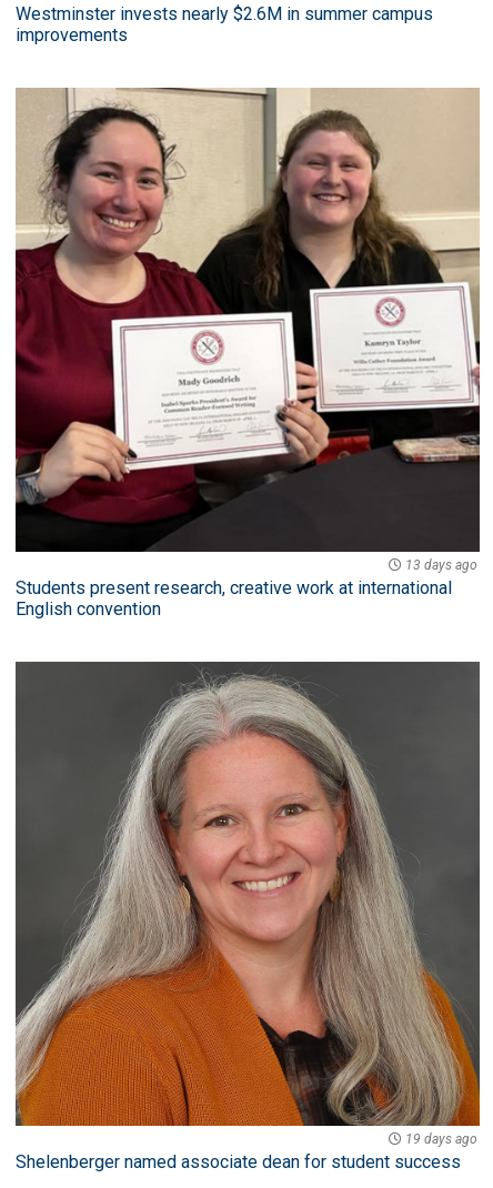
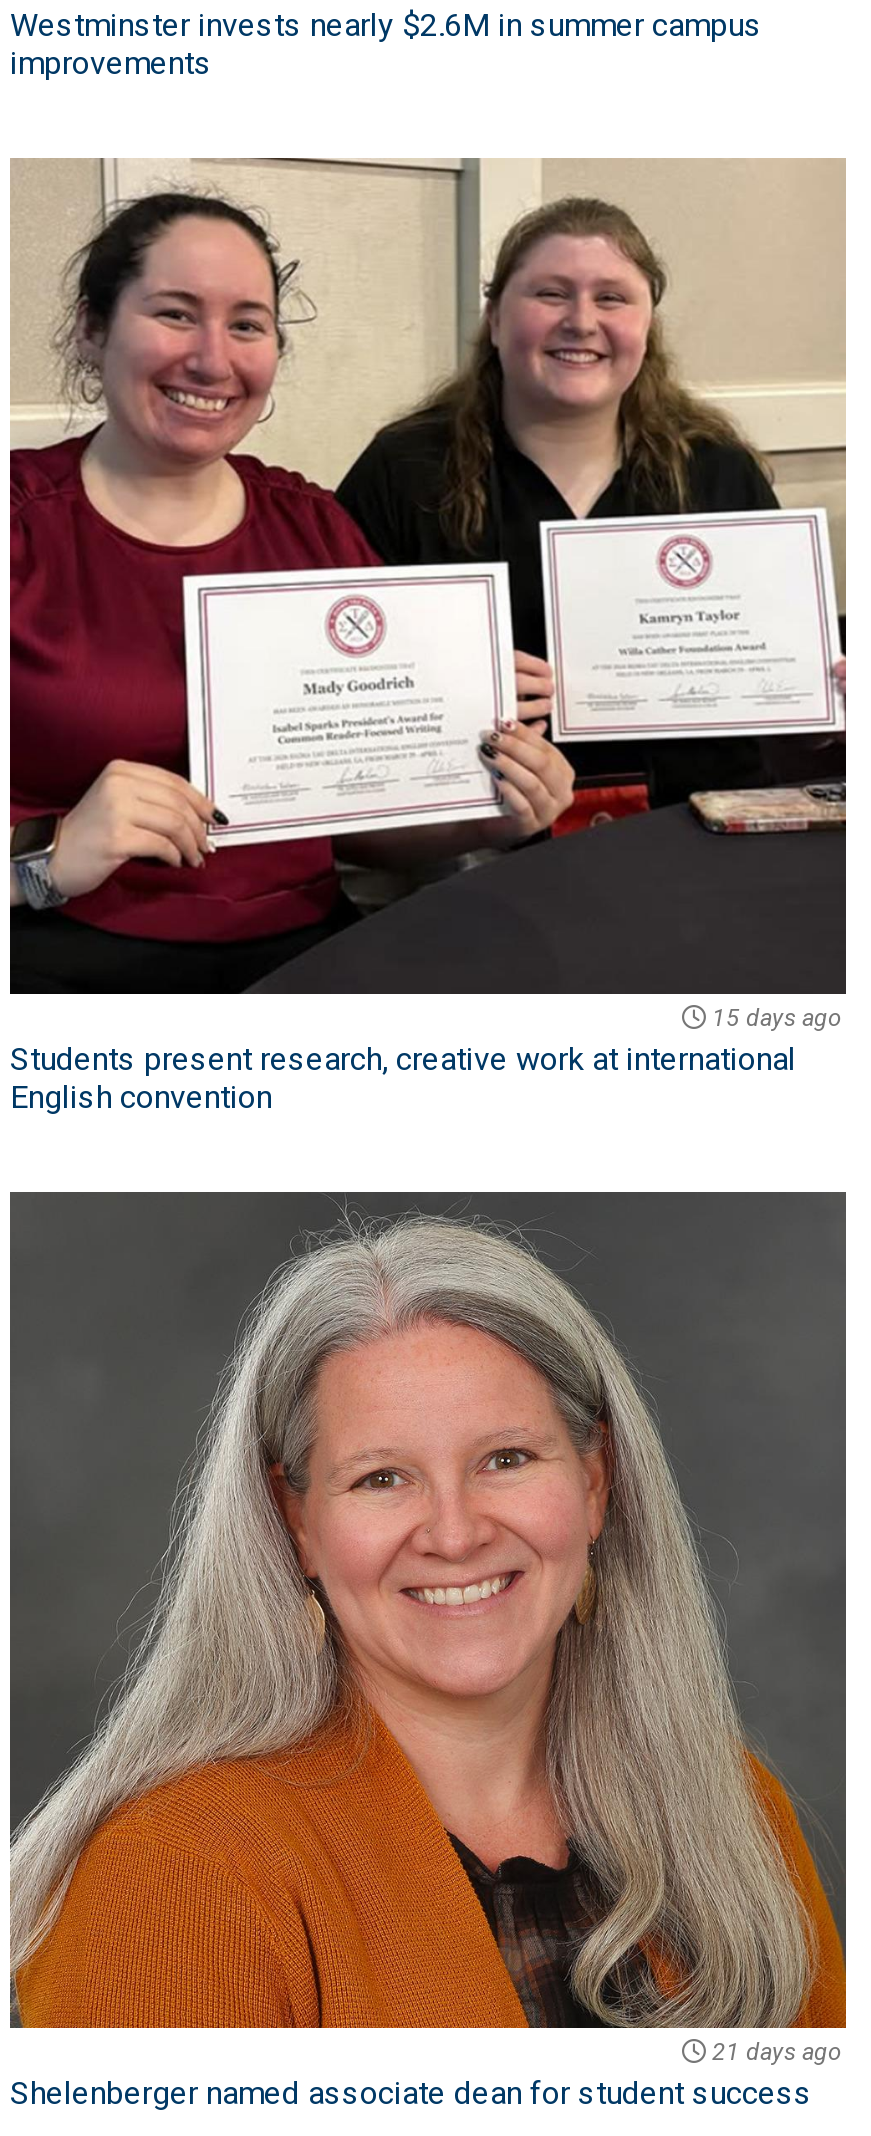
[405,557,477,573] 13 days ago -> [712,1004,842,1032] 15 days ago
[405,1131,477,1147] 19 days ago -> [712,2038,842,2066] 21 days ago

